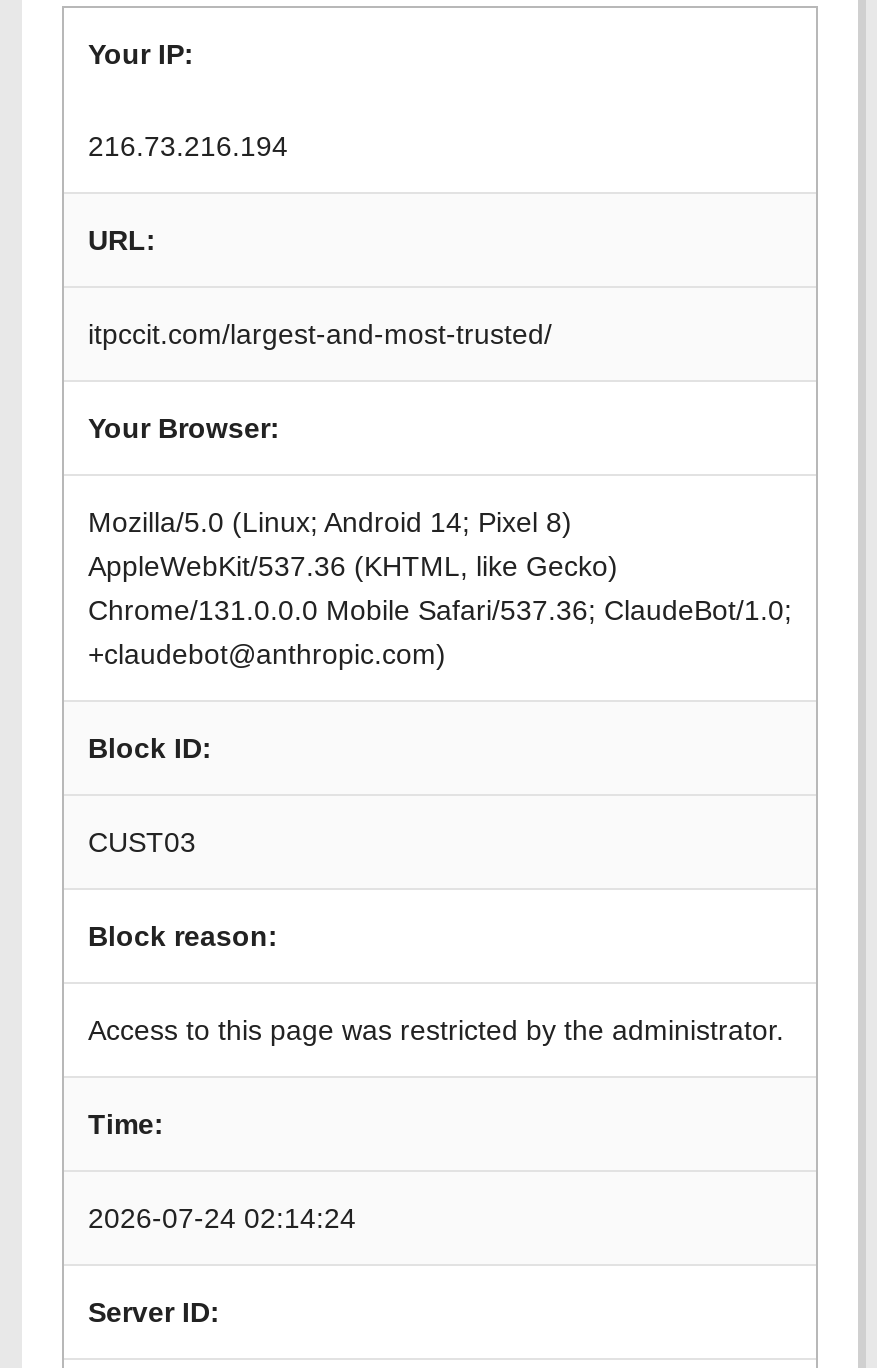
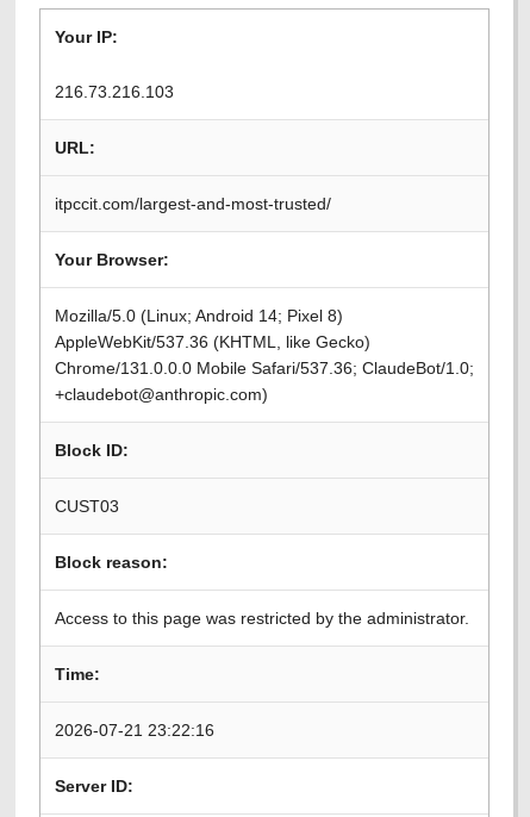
[88,130,288,162] 216.73.216.194 -> [55,82,174,101] 216.73.216.103
[88,1202,356,1234] 2026-07-24 02:14:24 -> [55,721,214,740] 2026-07-21 23:22:16

